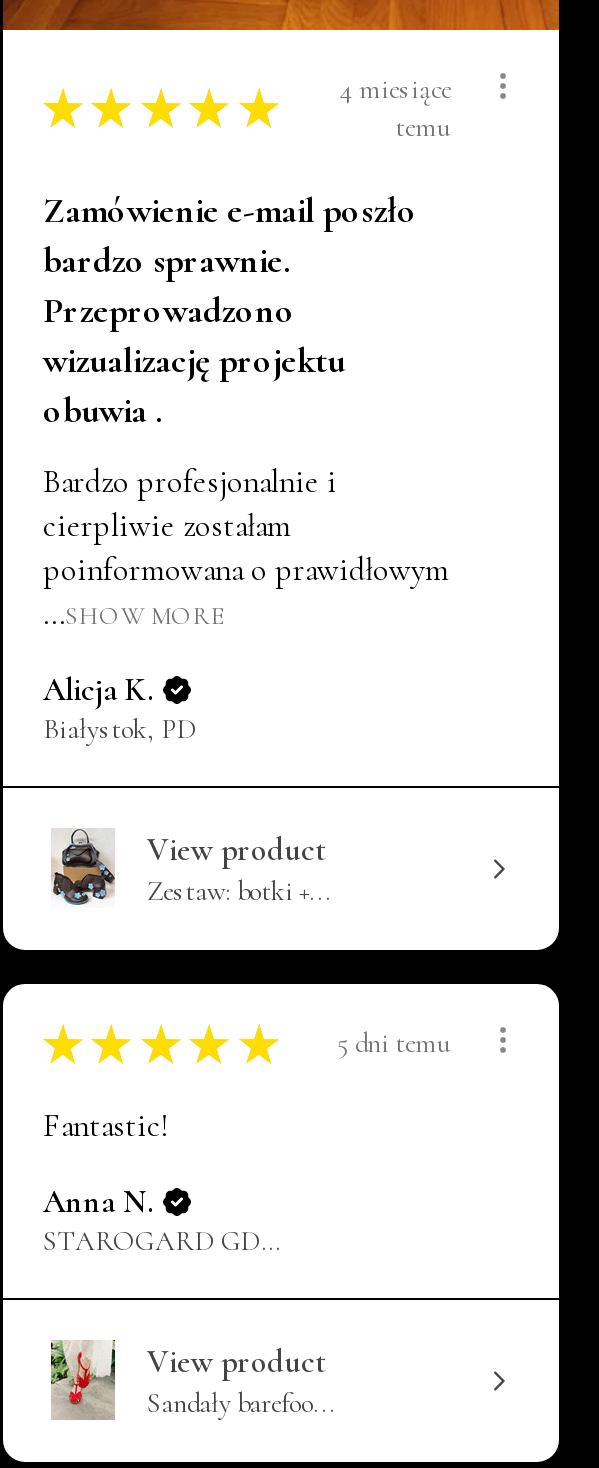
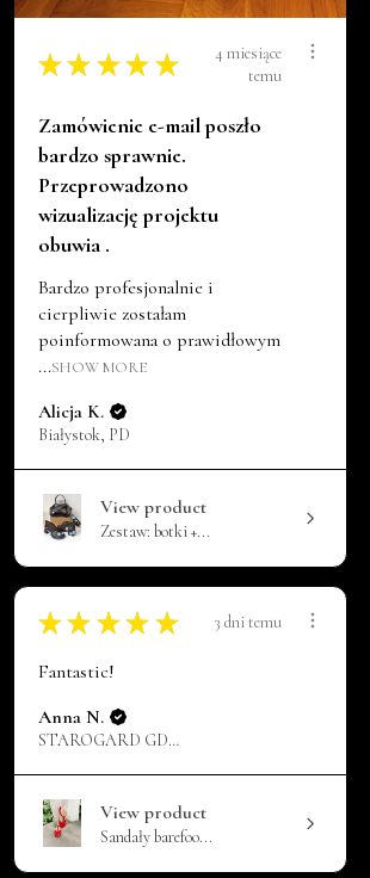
[337,1027,451,1061] 5 dni temu -> [214,613,282,633] 3 dni temu

